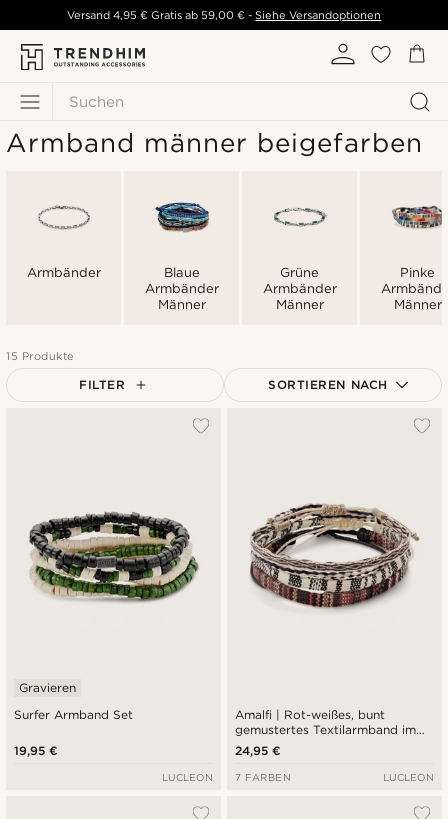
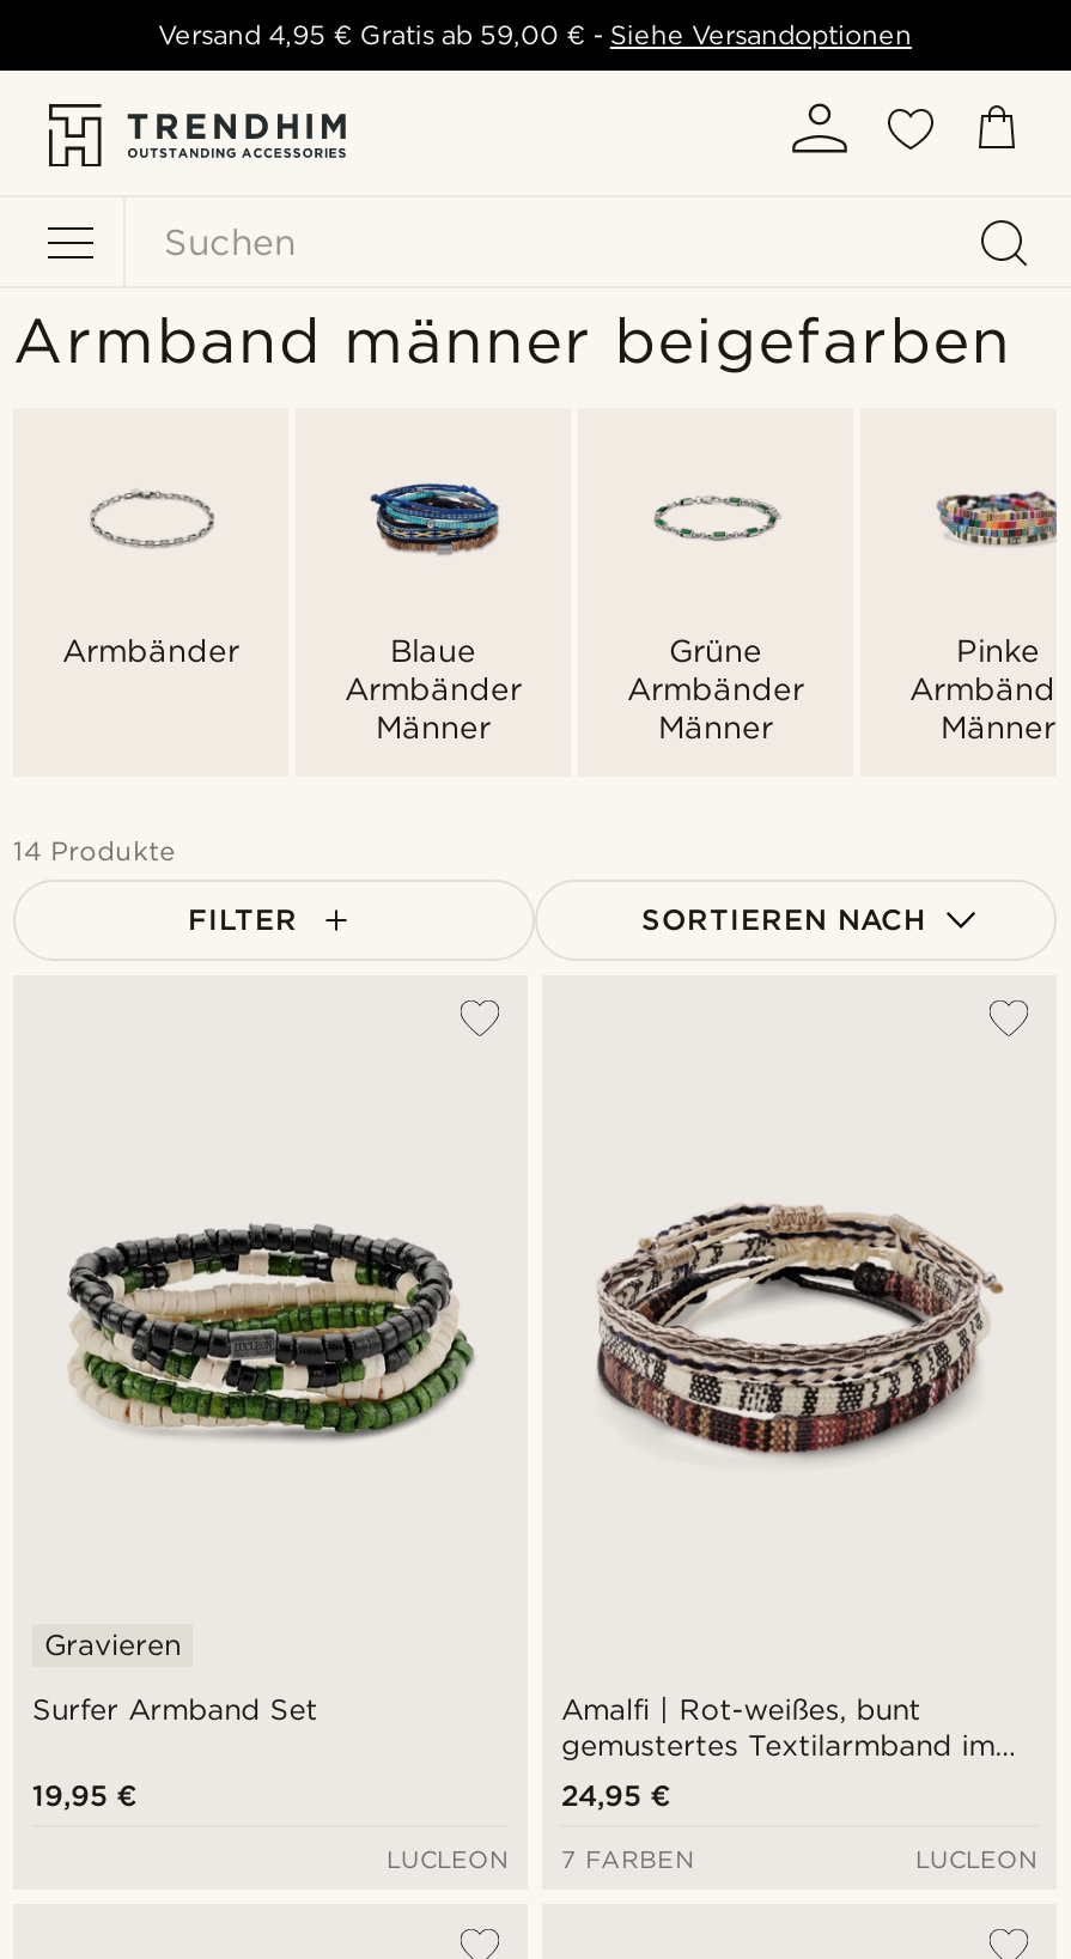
[6,349,75,363] 15 Produkte -> [13,834,177,868] 14 Produkte

